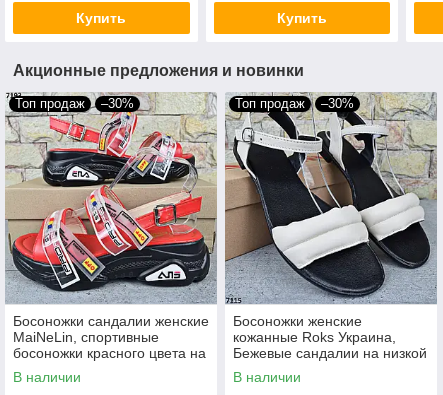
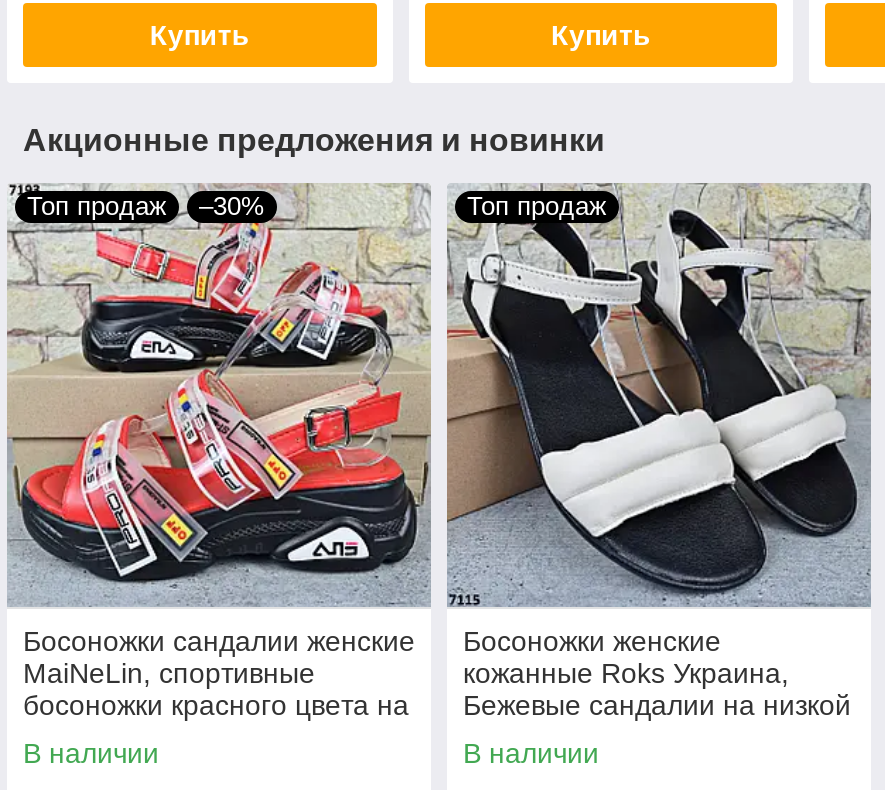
[321,95,354,110] –30% -> none

